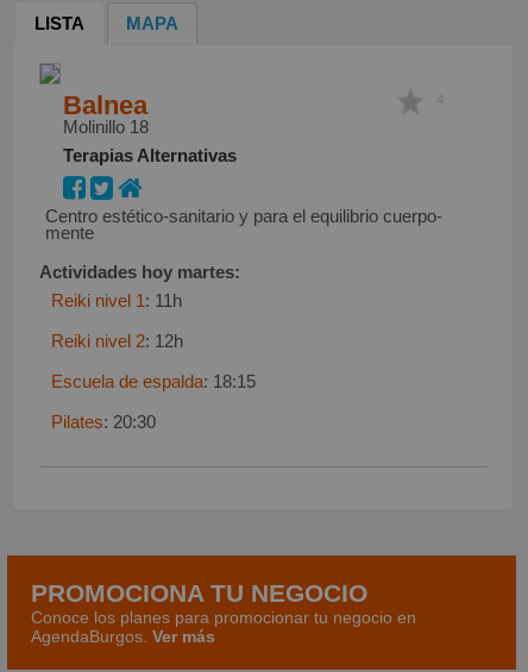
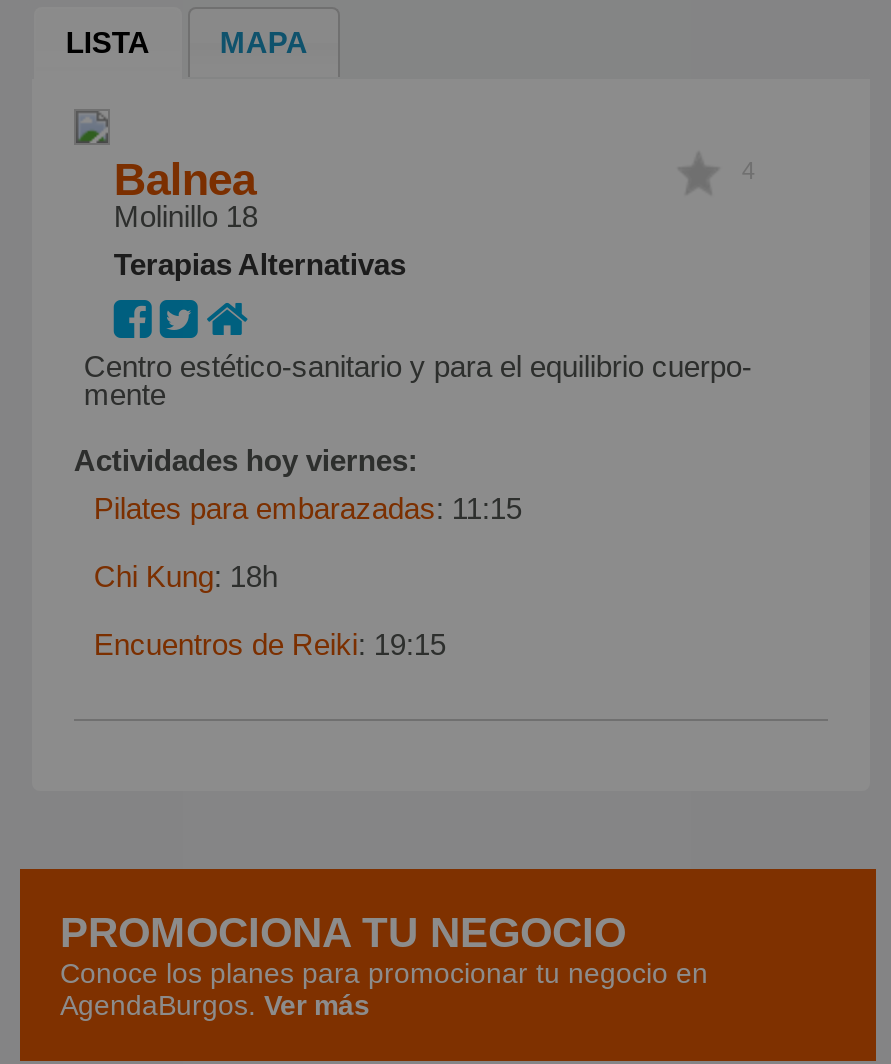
[39,261,256,431] Actividades hoy martes: | Reiki nivel 1: 11h | Reiki nivel 2: 12h | Escuela de espalda: 18:15 | Pilates: 20:30 -> [74,442,522,660] Actividades hoy viernes: | Pilates para embarazadas: 11:15 | Chi Kung: 18h | Encuentros de Reiki: 19:15

